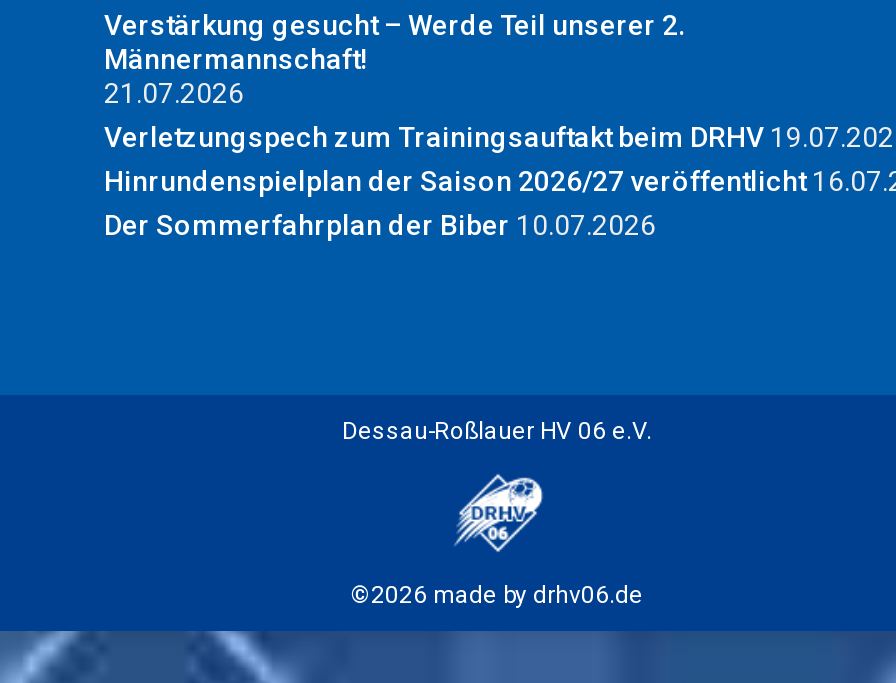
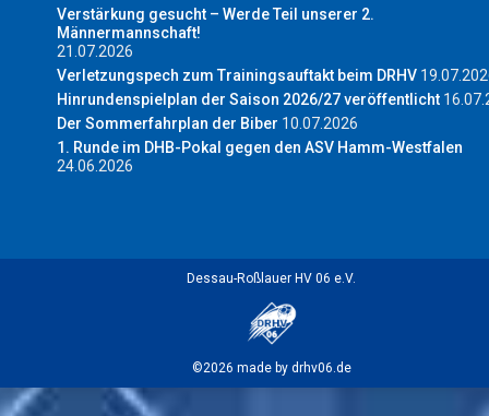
none -> [57,139,463,175] 1. Runde im DHB-Pokal gegen den ASV Hamm-Westfalen | 24.06.2026

